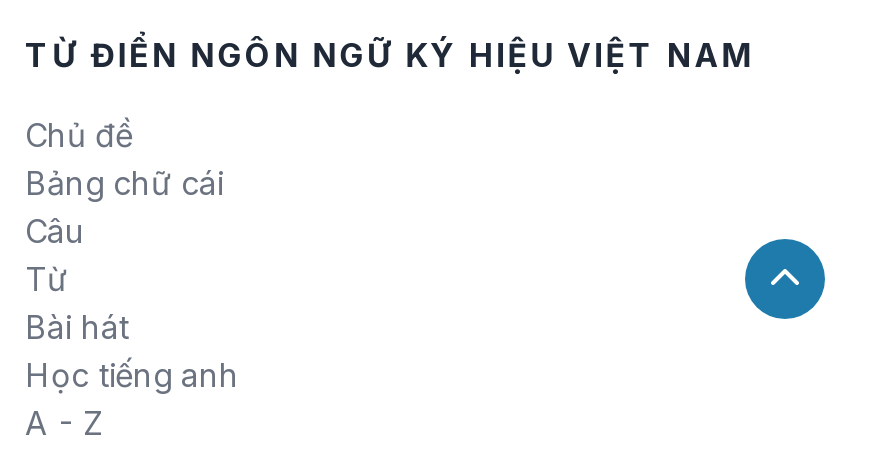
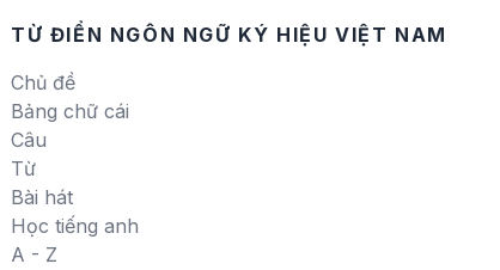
[743,237,827,321] [image] -> none

